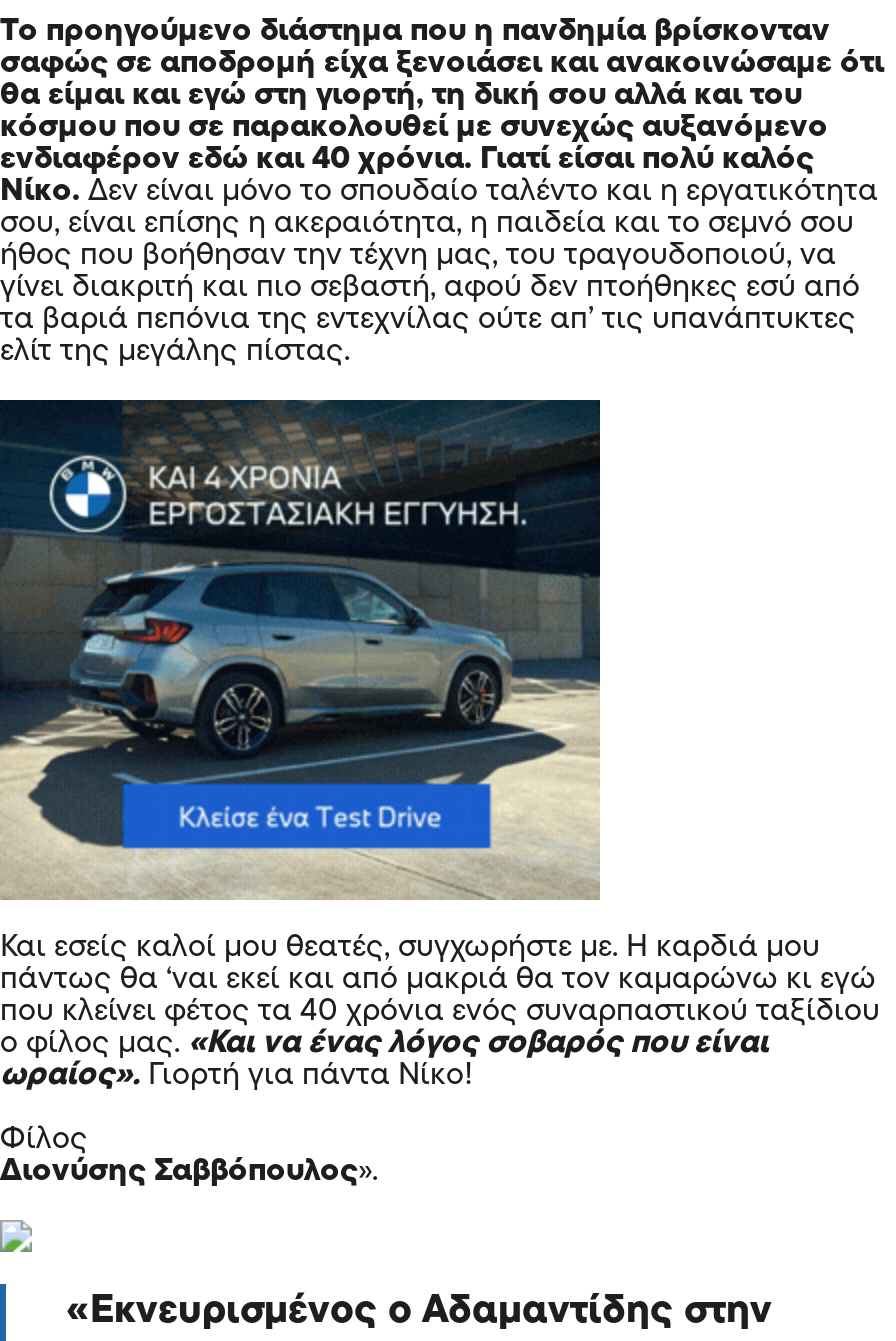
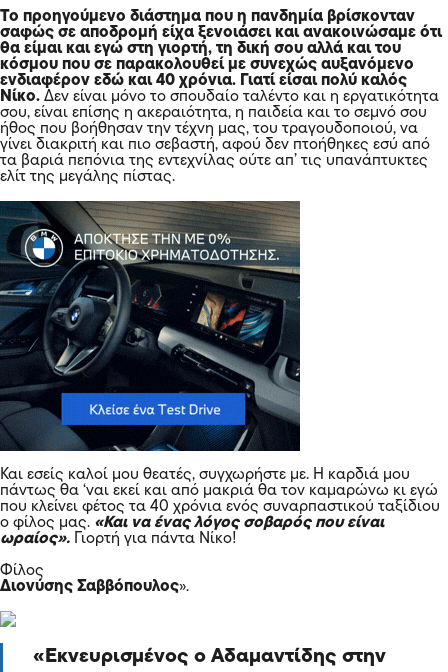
[6,400,602,900] [image] -> [3,201,301,452] [image]

